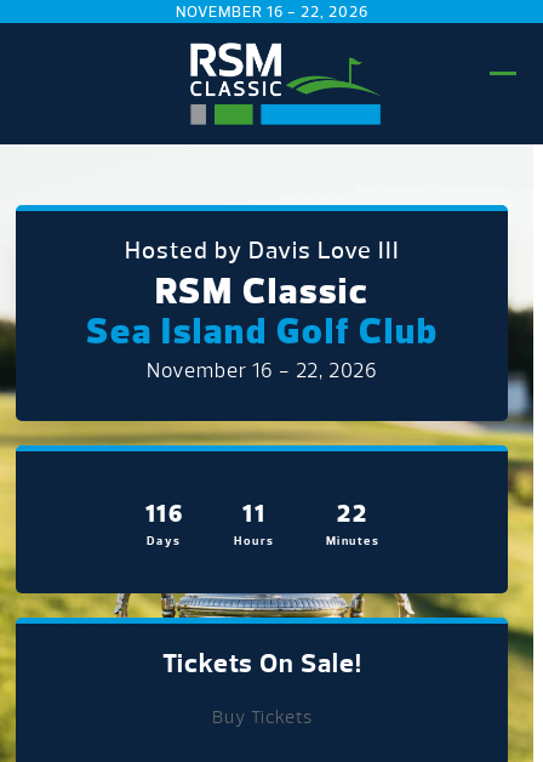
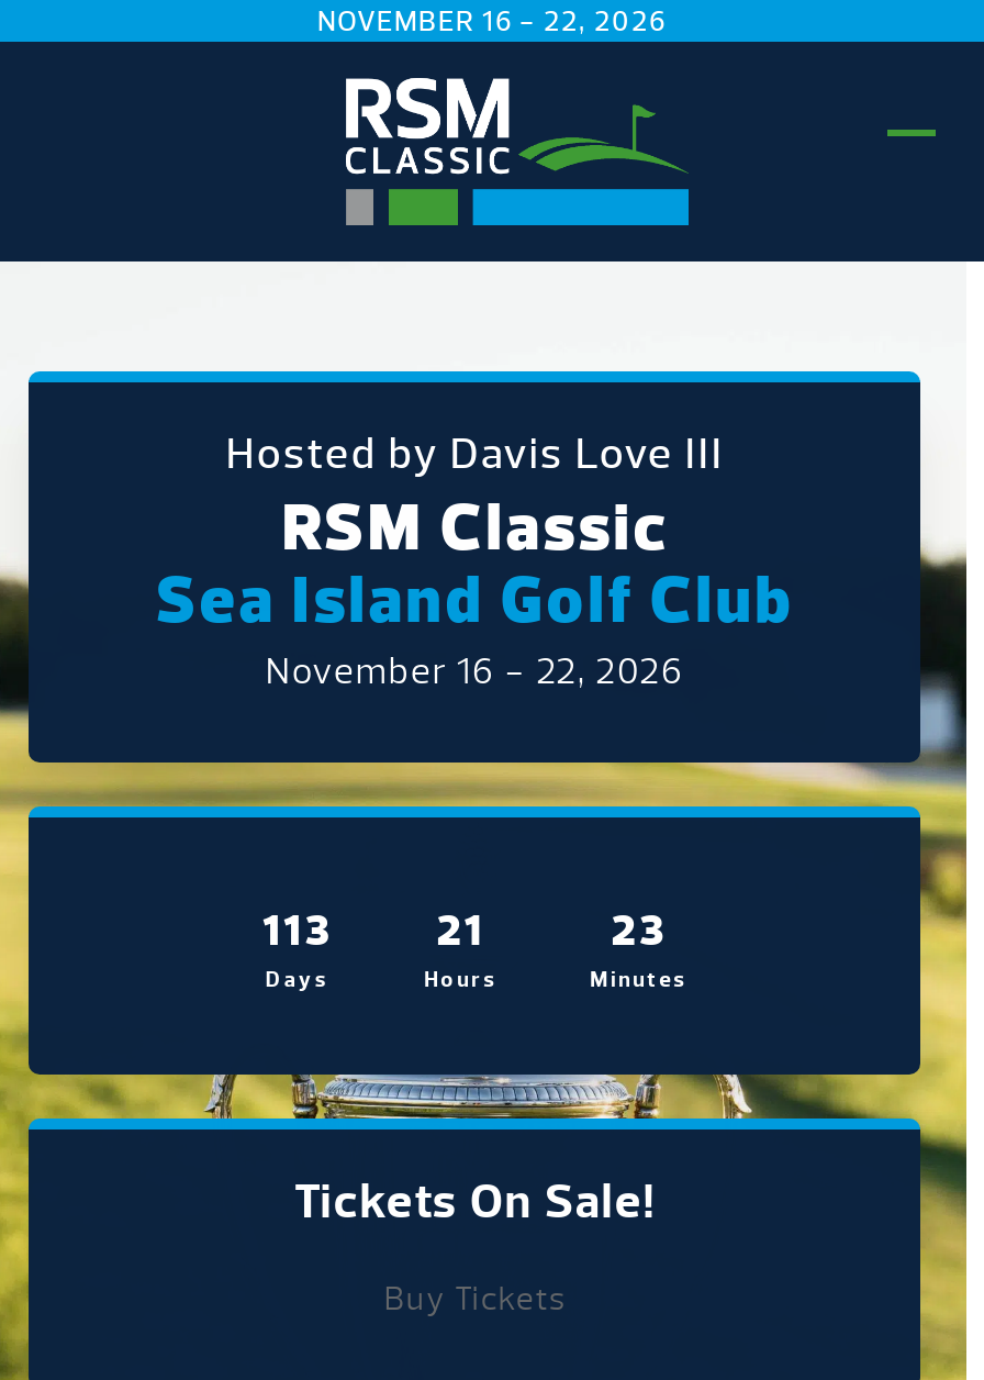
[145,499,183,528] 116 -> [263,903,332,956] 113
[243,499,266,528] 11 -> [437,903,485,956] 21
[337,499,368,528] 22 -> [611,903,666,956] 23

